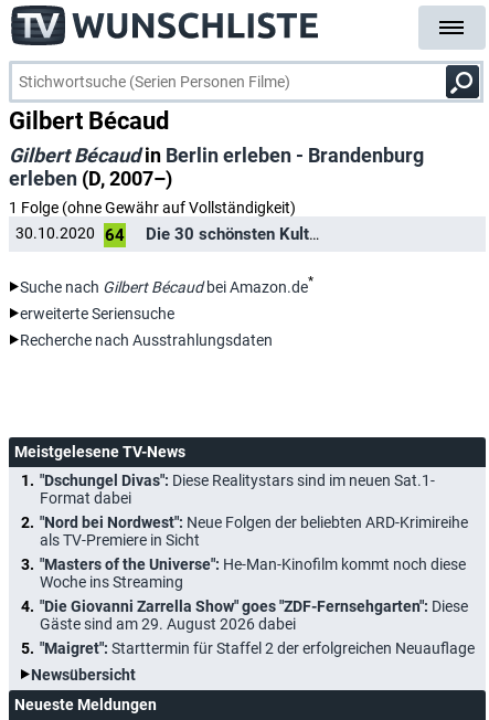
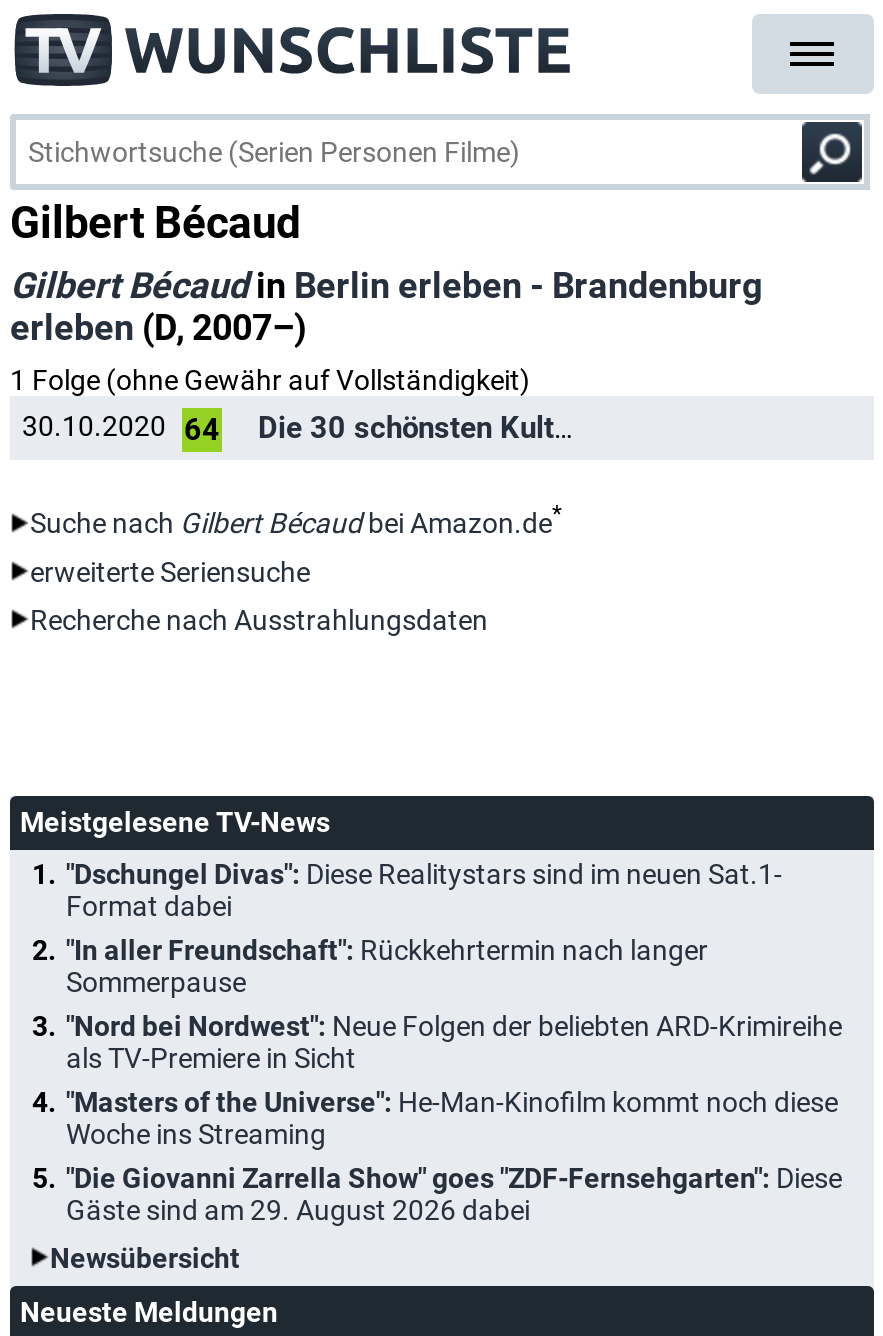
none -> [66,933,708,997] "In aller Freundschaft": Rückkehrtermin nach langer | Sommerpause
moved [40,513,468,632] -> [66,1009,842,1225]: "Nord bei Nordwest": Neue Folgen der beliebten ARD-Krimireihe | als TV-Premiere in Sicht | "Masters of the Universe": He-Man-Kinofilm kommt noch diese | Woche ins Streaming | "Die Giovanni Zarrella Show" goes "ZDF-Fernsehgarten": Diese | Gäste sind am 29. August 2026 dabei
[40,639,475,657] "Maigret": Starttermin für Staffel 2 der erfolgreichen Neuauflage -> none

